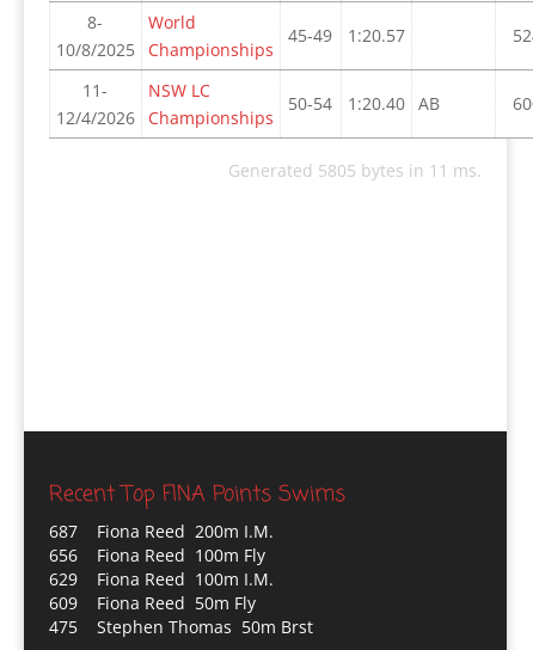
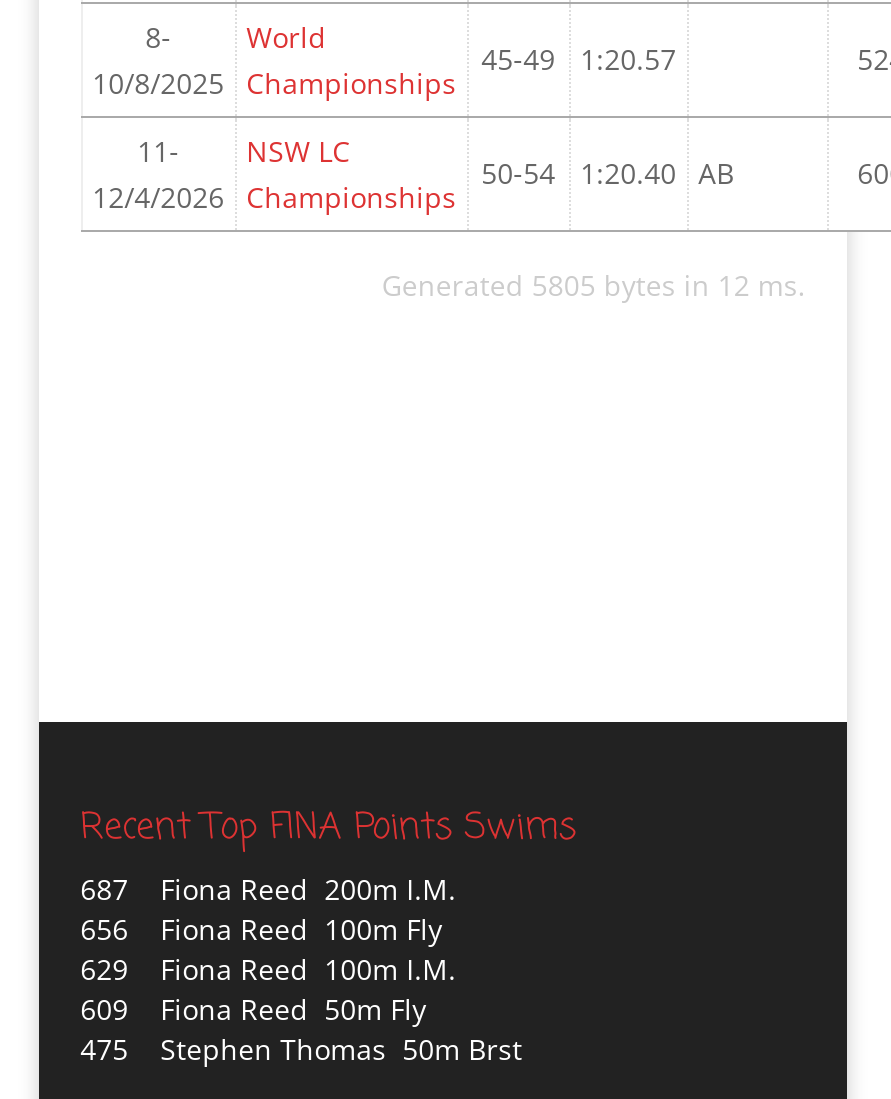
[229,159,482,182] Generated 5805 bytes in 11 ms. -> [382,266,806,304] Generated 5805 bytes in 12 ms.

